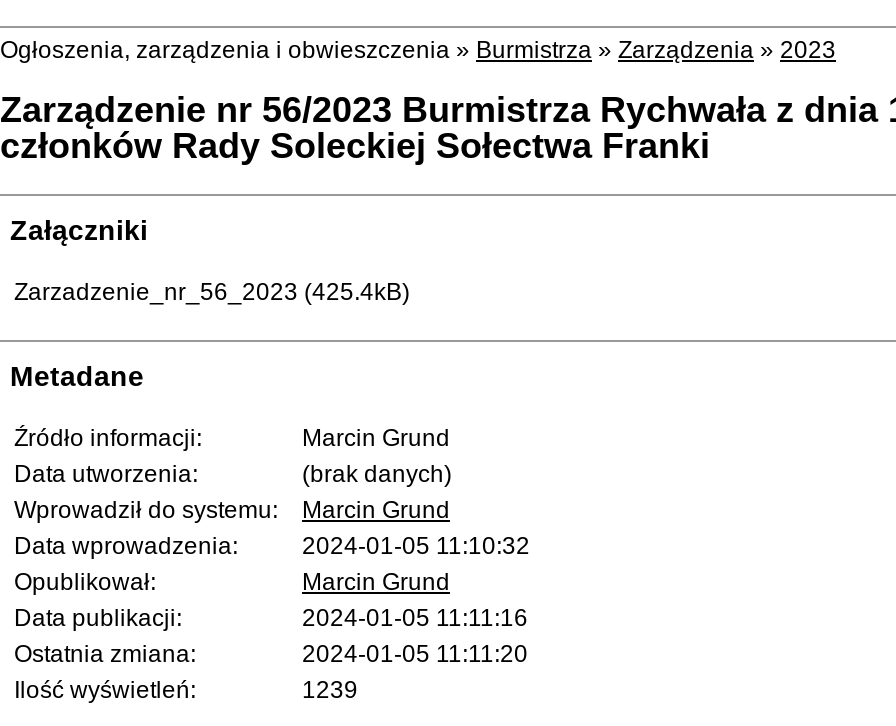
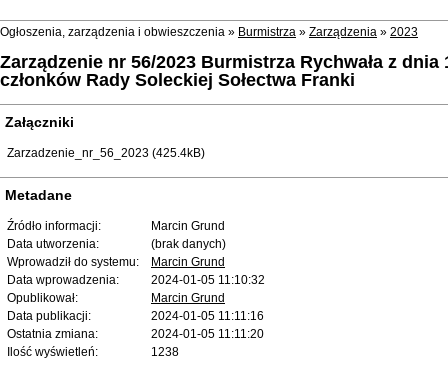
[302,676,358,704] 1239 -> [151,345,179,359] 1238

